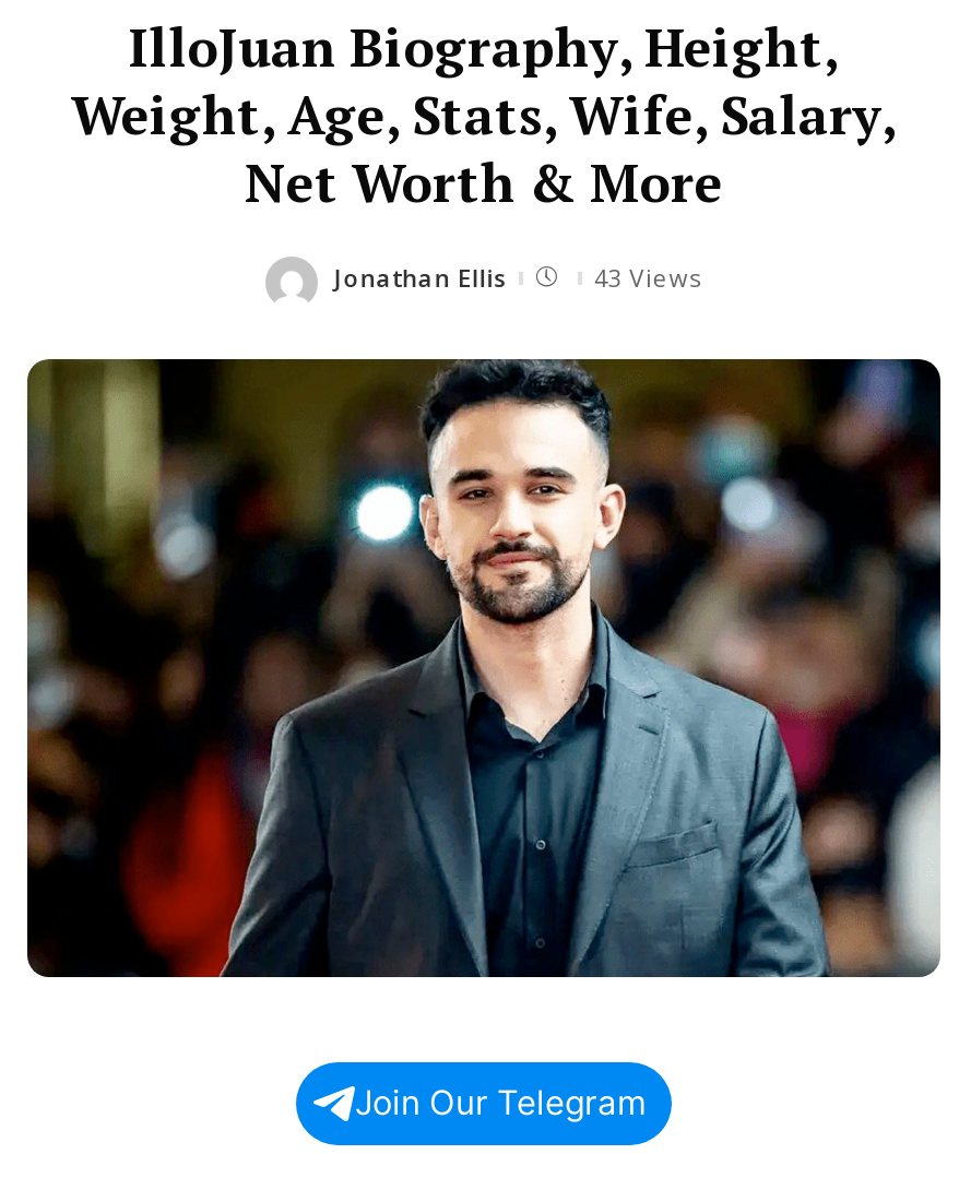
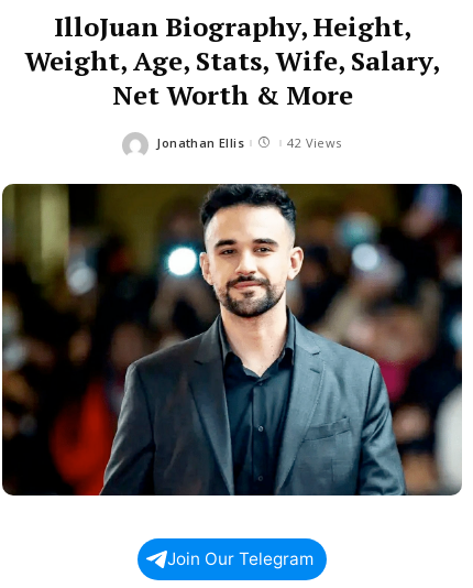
[594,261,701,294] 43 Views -> [288,135,342,151] 42 Views

